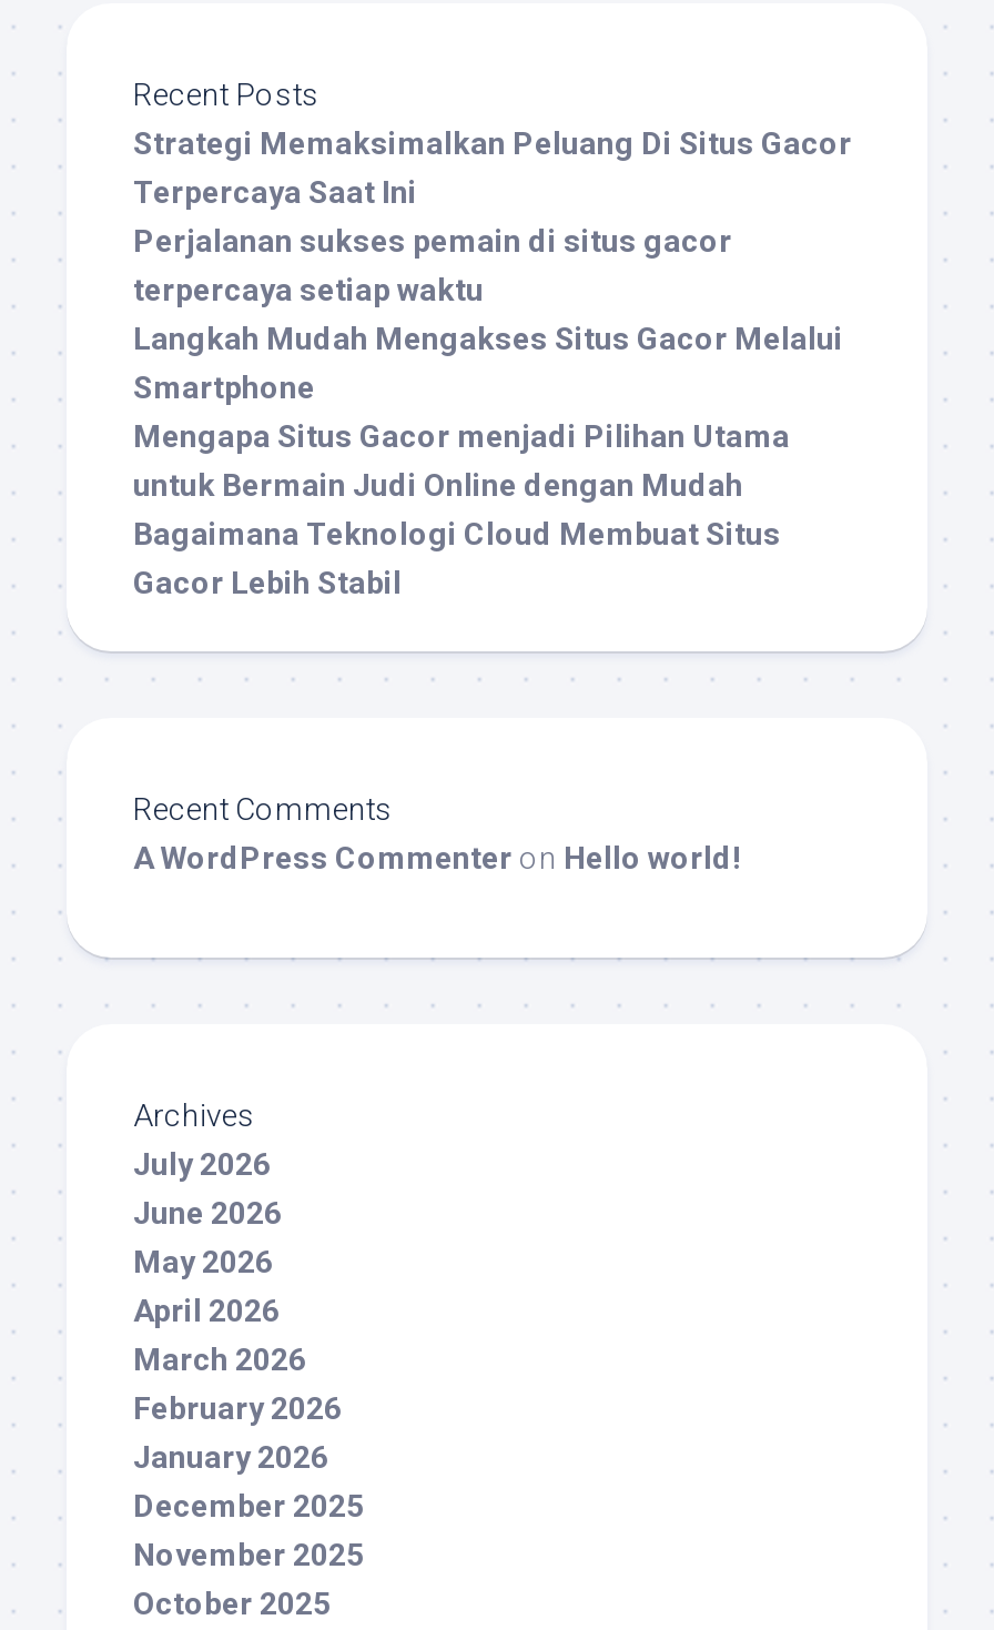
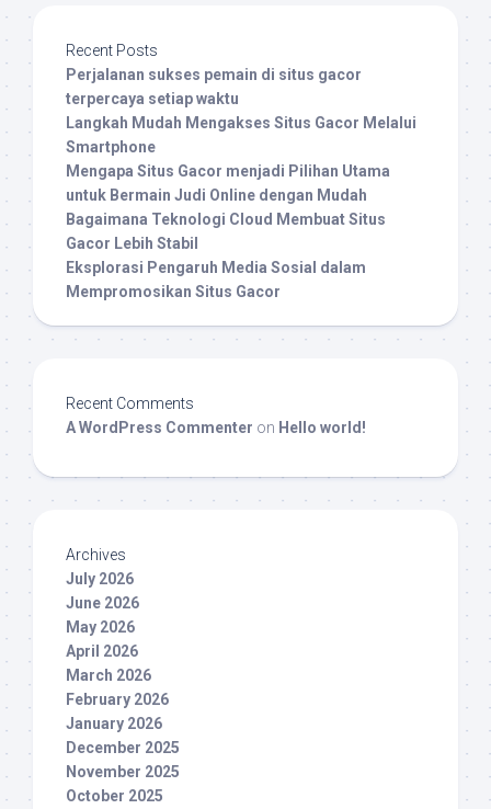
[133,125,852,210] Strategi Memaksimalkan Peluang Di Situs Gacor | Terpercaya Saat Ini -> none
moved [133,223,843,600] -> [66,66,416,252]: Perjalanan sukses pemain di situs gacor | terpercaya setiap waktu | Langkah Mudah Mengakses Situs Gacor Melalui | Smartphone | Mengapa Situs Gacor menjadi Pilihan Utama | untuk Bermain Judi Online dengan Mudah | Bagaimana Teknologi Cloud Membuat Situs | Gacor Lebih Stabil
none -> [66,259,366,300] Eksplorasi Pengaruh Media Sosial dalam | Mempromosikan Situs Gacor

